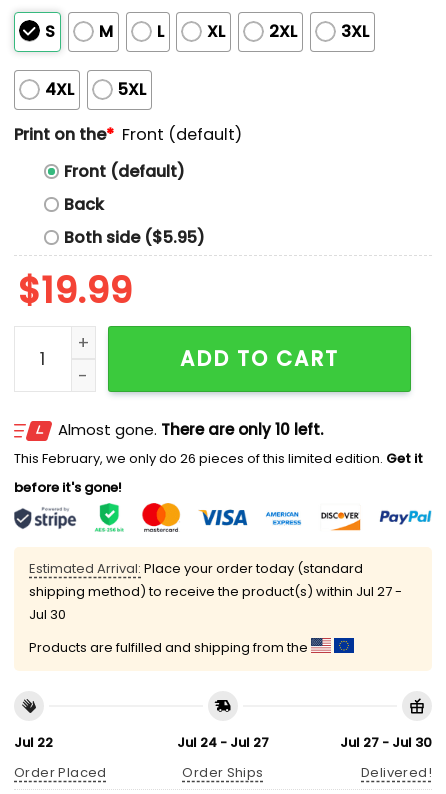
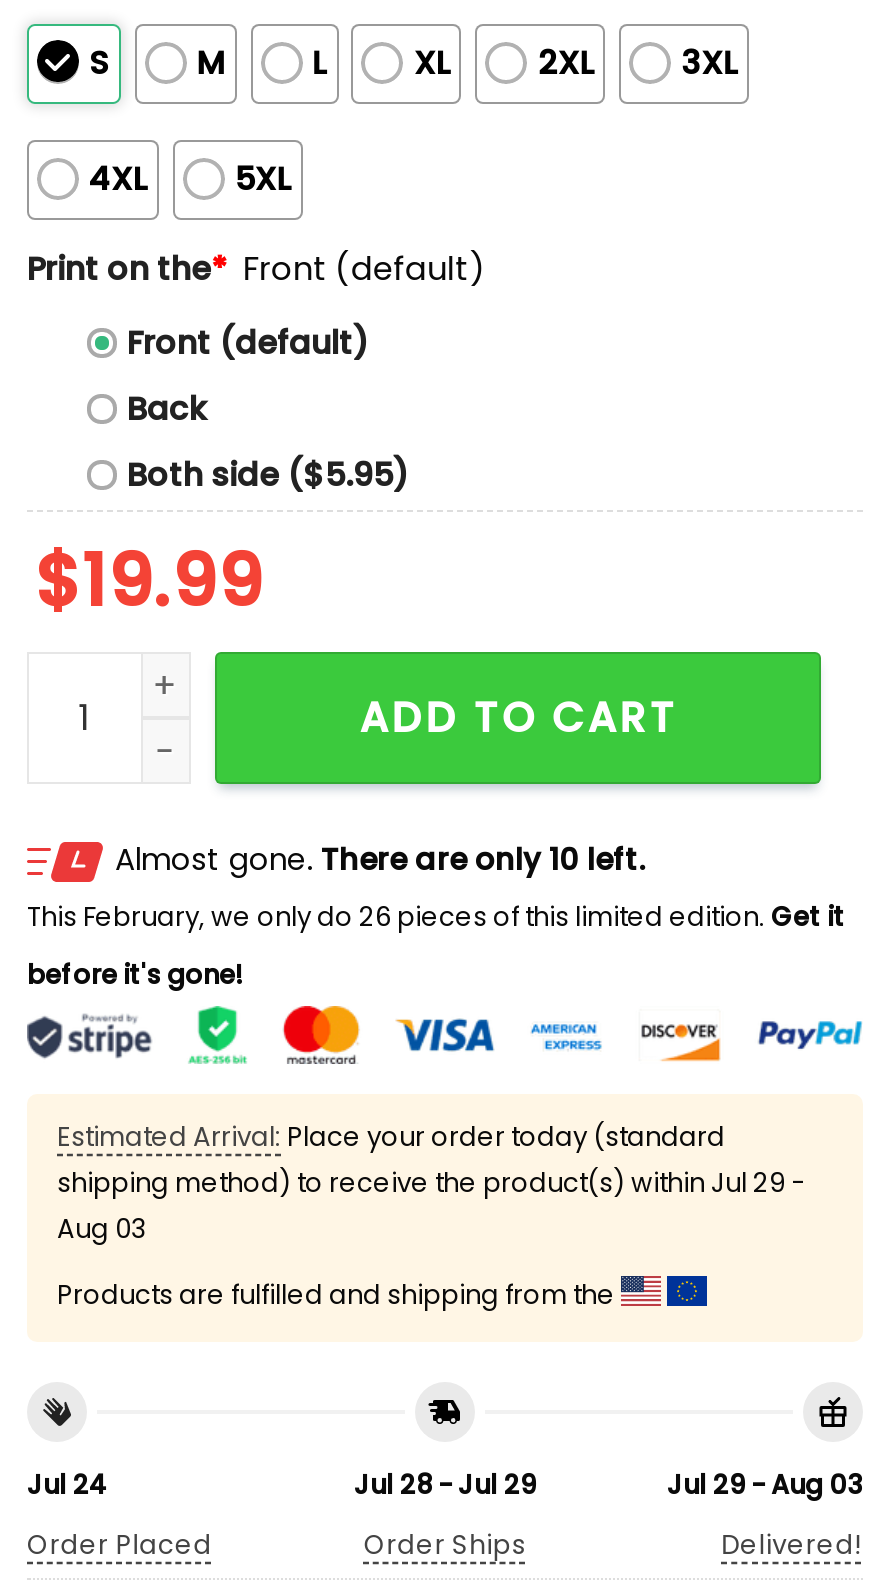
[29,582,402,624] shipping method) to receive the product(s) within Jul 27 - | Jul 30 -> [57,1164,805,1248] shipping method) to receive the product(s) within Jul 29 - | Aug 03
[14,732,53,751] Jul 22 -> [27,1465,107,1503] Jul 24
[177,732,269,751] Jul 24 - Jul 27 -> [354,1465,536,1503] Jul 28 - Jul 29
[340,732,432,751] Jul 27 - Jul 30 -> [667,1465,863,1503] Jul 29 - Aug 03

